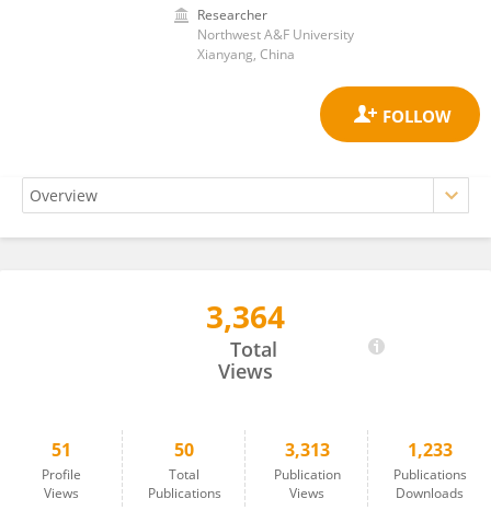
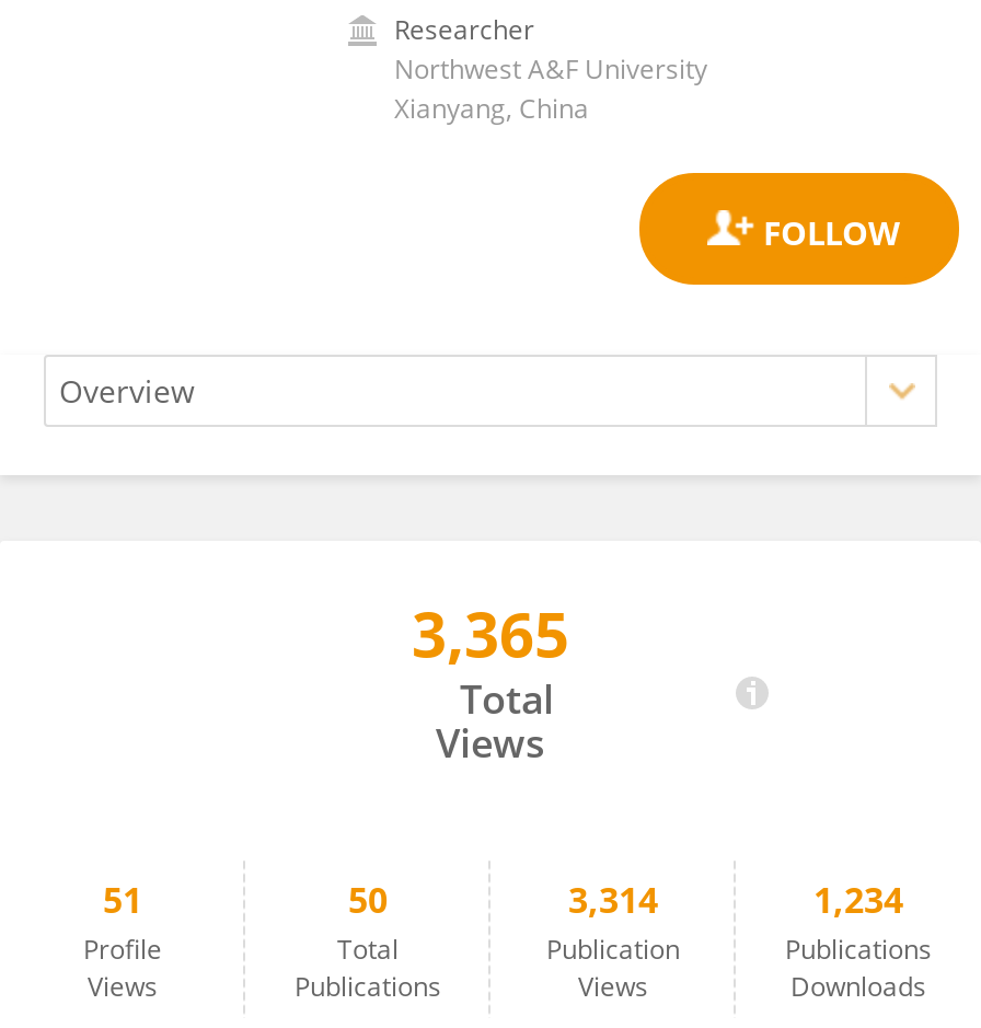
[206,295,285,337] 3,364 -> [412,591,569,674] 3,365
[284,438,329,462] 3,313 -> [568,876,658,924] 3,314
[407,438,452,462] 1,233 -> [813,876,903,924] 1,234

